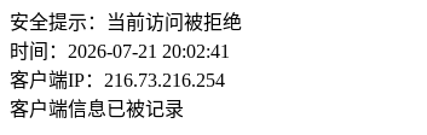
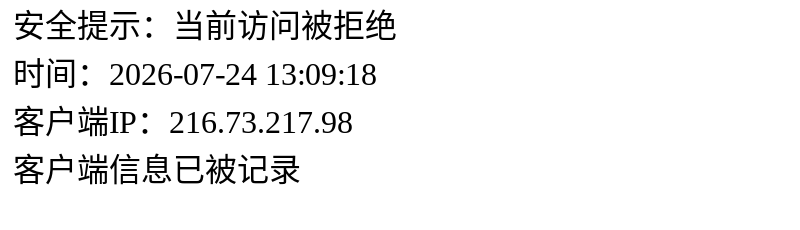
[10,41,230,61] 时间：2026-07-21 20:02:41 -> [13,57,377,91] 时间：2026-07-24 13:09:18
[10,70,225,90] 客户端IP：216.73.216.254 -> [13,105,353,139] 客户端IP：216.73.217.98

